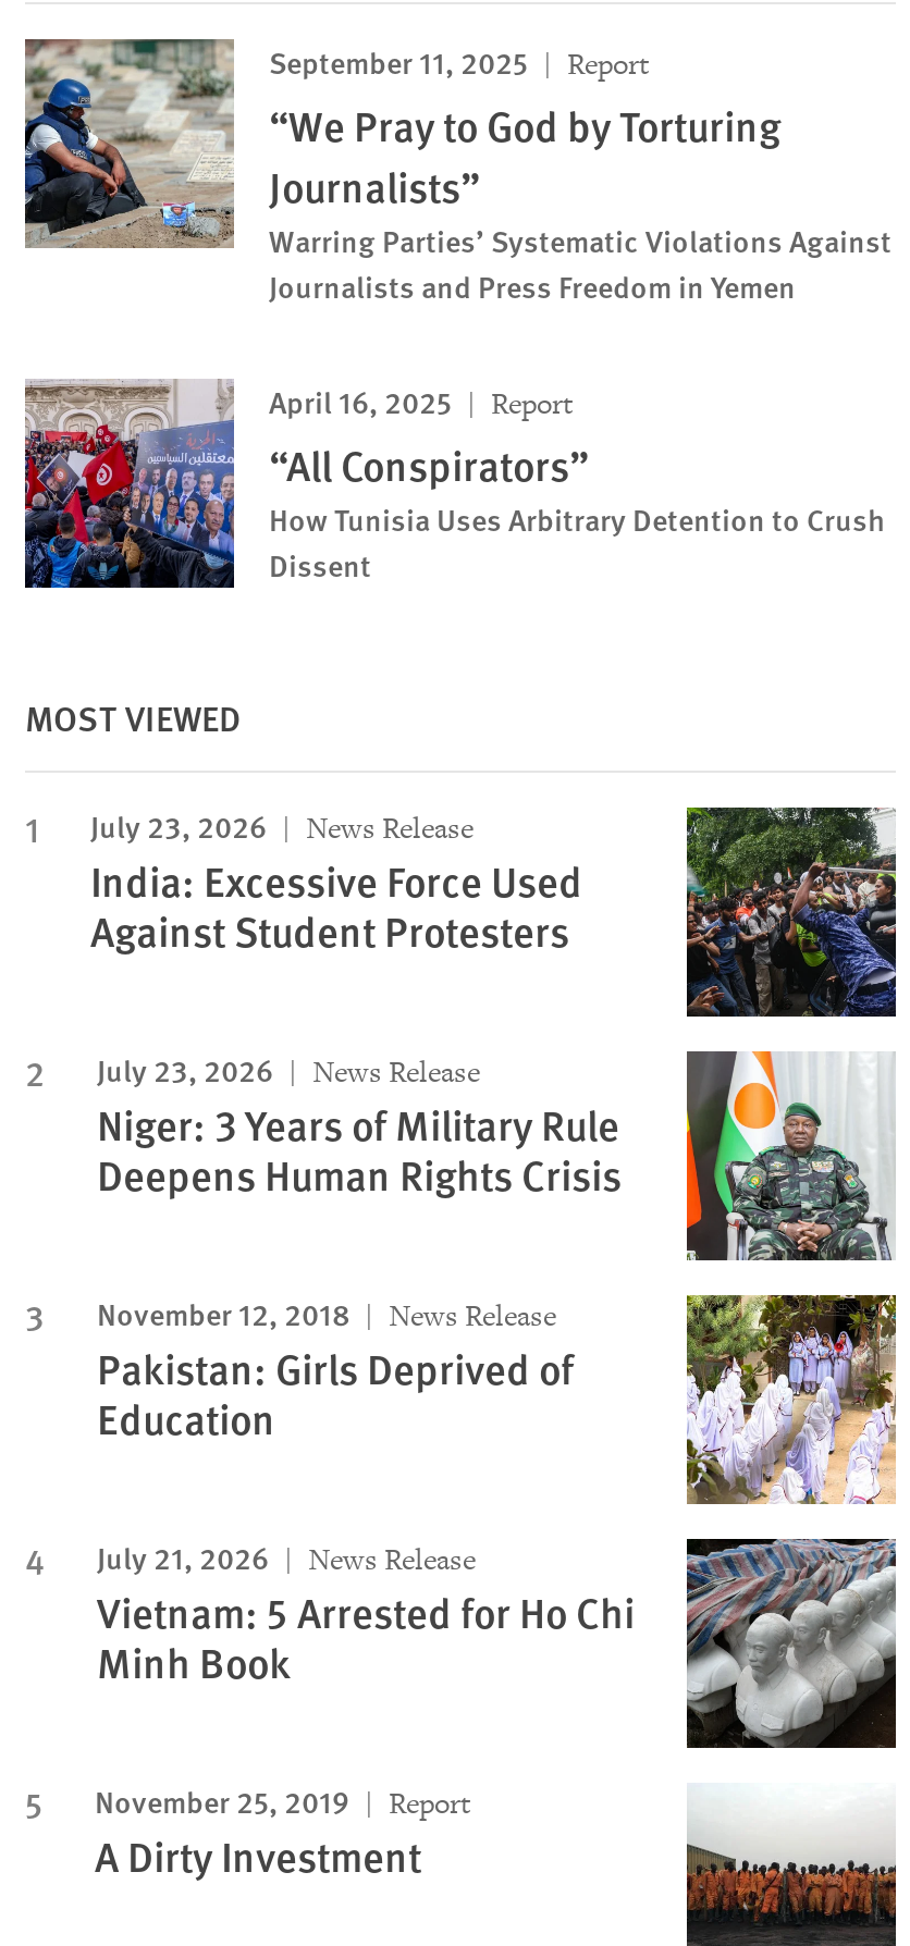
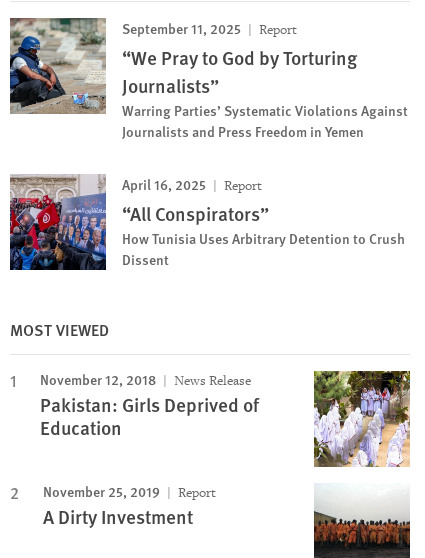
[90,803,898,1204] [image] | July 23, 2026 | News Release | India: Excessive Force Used | Against Student Protesters | July 23, 2026 | News Release | Niger: 3 Years of Military Rule | Deepens Human Rights Crisis -> none
[685,1049,896,1263] [image] -> none
[97,1535,898,1750] [image] | July 21, 2026 | News Release | Vietnam: 5 Arrested for Ho Chi | Minh Book -> none

